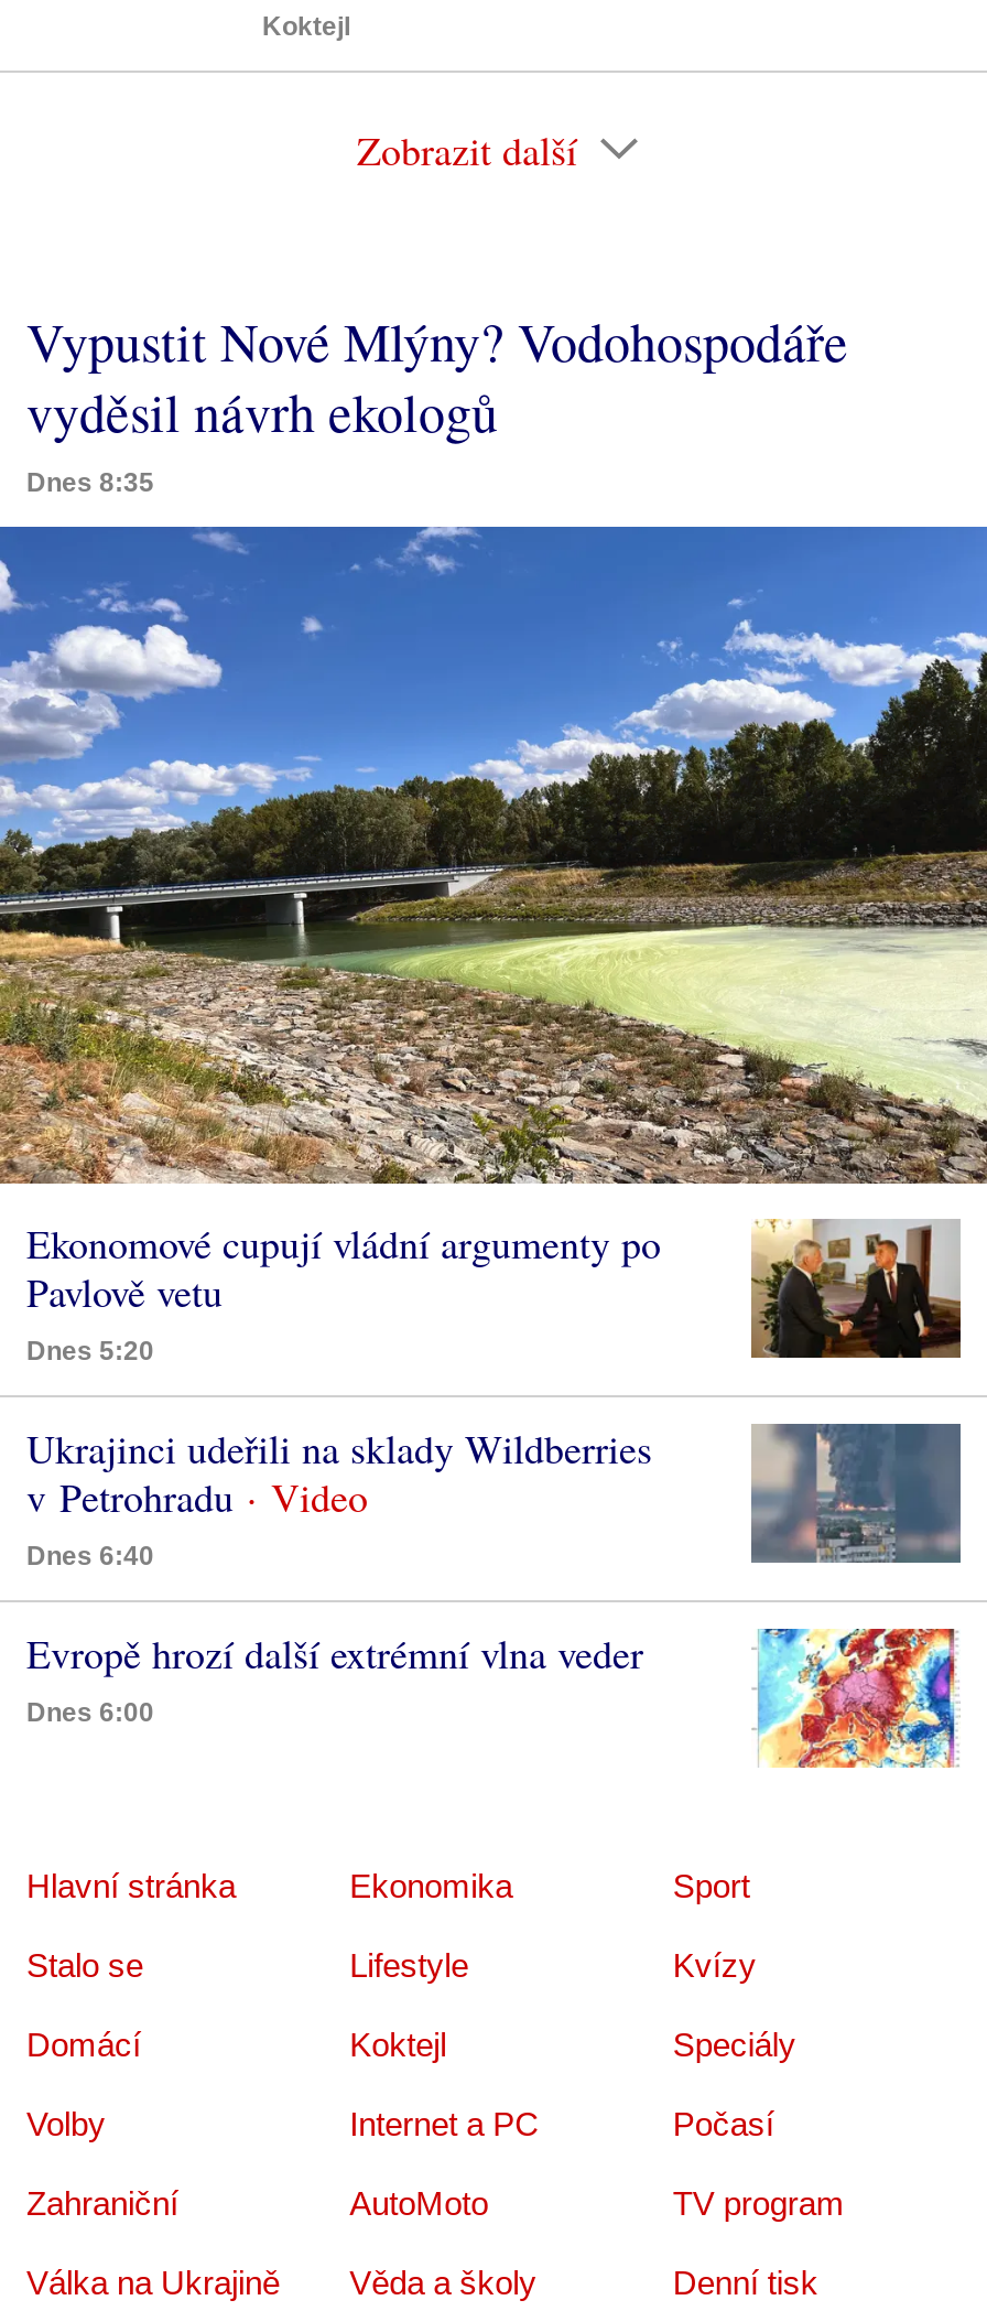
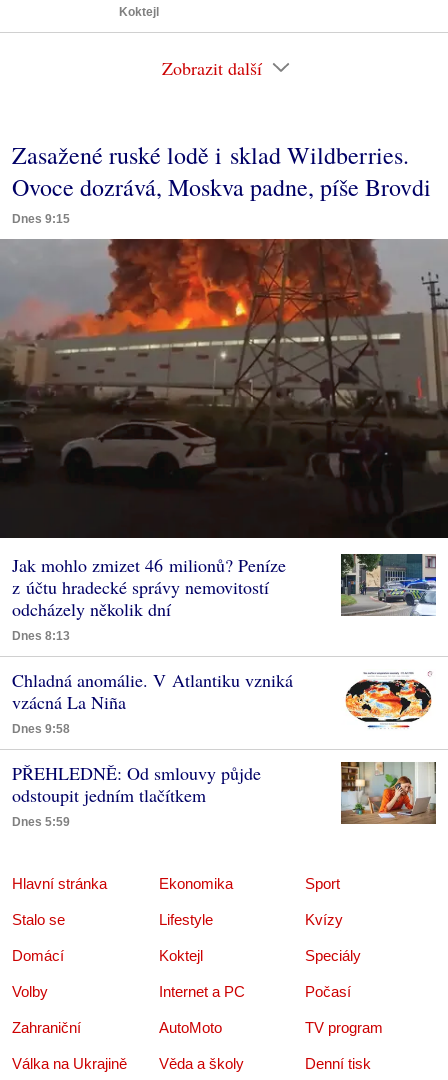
[26,306,848,498] Vypustit Nové Mlýny? Vodohospodáře | vyděsil návrh ekologů | Dnes 8:35 -> [12,139,431,226] Zasažené ruské lodě i sklad Wildberries. | Ovoce dozrává, Moskva padne, píše Brovdi | Dnes 9:15
[7,525,980,1367] [image] | Ekonomové cupují vládní argumenty po | Pavlově vetu | Dnes 5:20 -> [3,238,445,642] [image] | Jak mohlo zmizet 46 milionů? Peníze | z účtu hradecké správy nemovitostí | odcházely několik dní | Dnes 8:13
[749,1219,963,1360] [image] -> [340,553,436,616] [image]
[26,1422,652,1572] Ukrajinci udeřili na sklady Wildberries | v Petrohradu | Dnes 6:40 -> [12,667,293,735] Chladná anomálie. V Atlantiku vzniká | vzácná La Niña | Dnes 9:58
[749,1422,963,1565] [image] -> [341,673,436,728] [image]
[26,1627,643,1728] Evropě hrozí další extrémní vlna veder | Dnes 6:00 -> [12,760,261,828] PŘEHLEDNĚ: Od smlouvy půjde | odstoupit jedním tlačítkem | Dnes 5:59
[751,1627,961,1770] [image] -> [340,761,437,825] [image]

